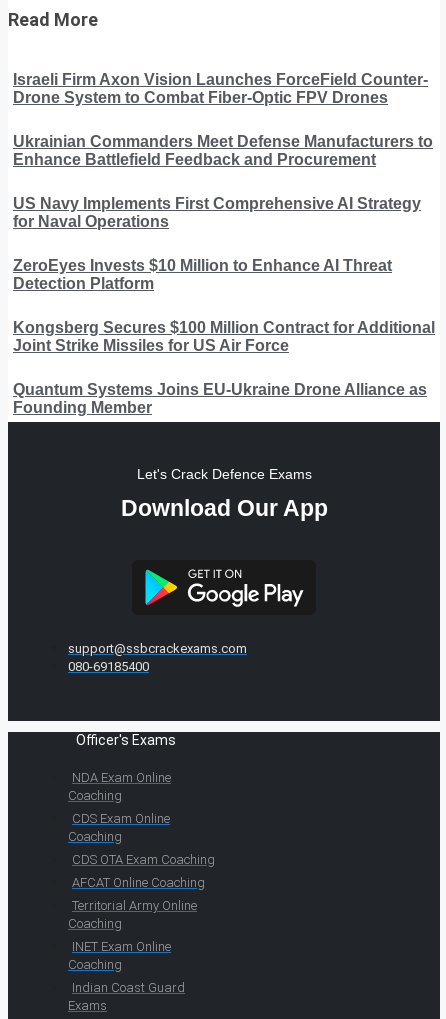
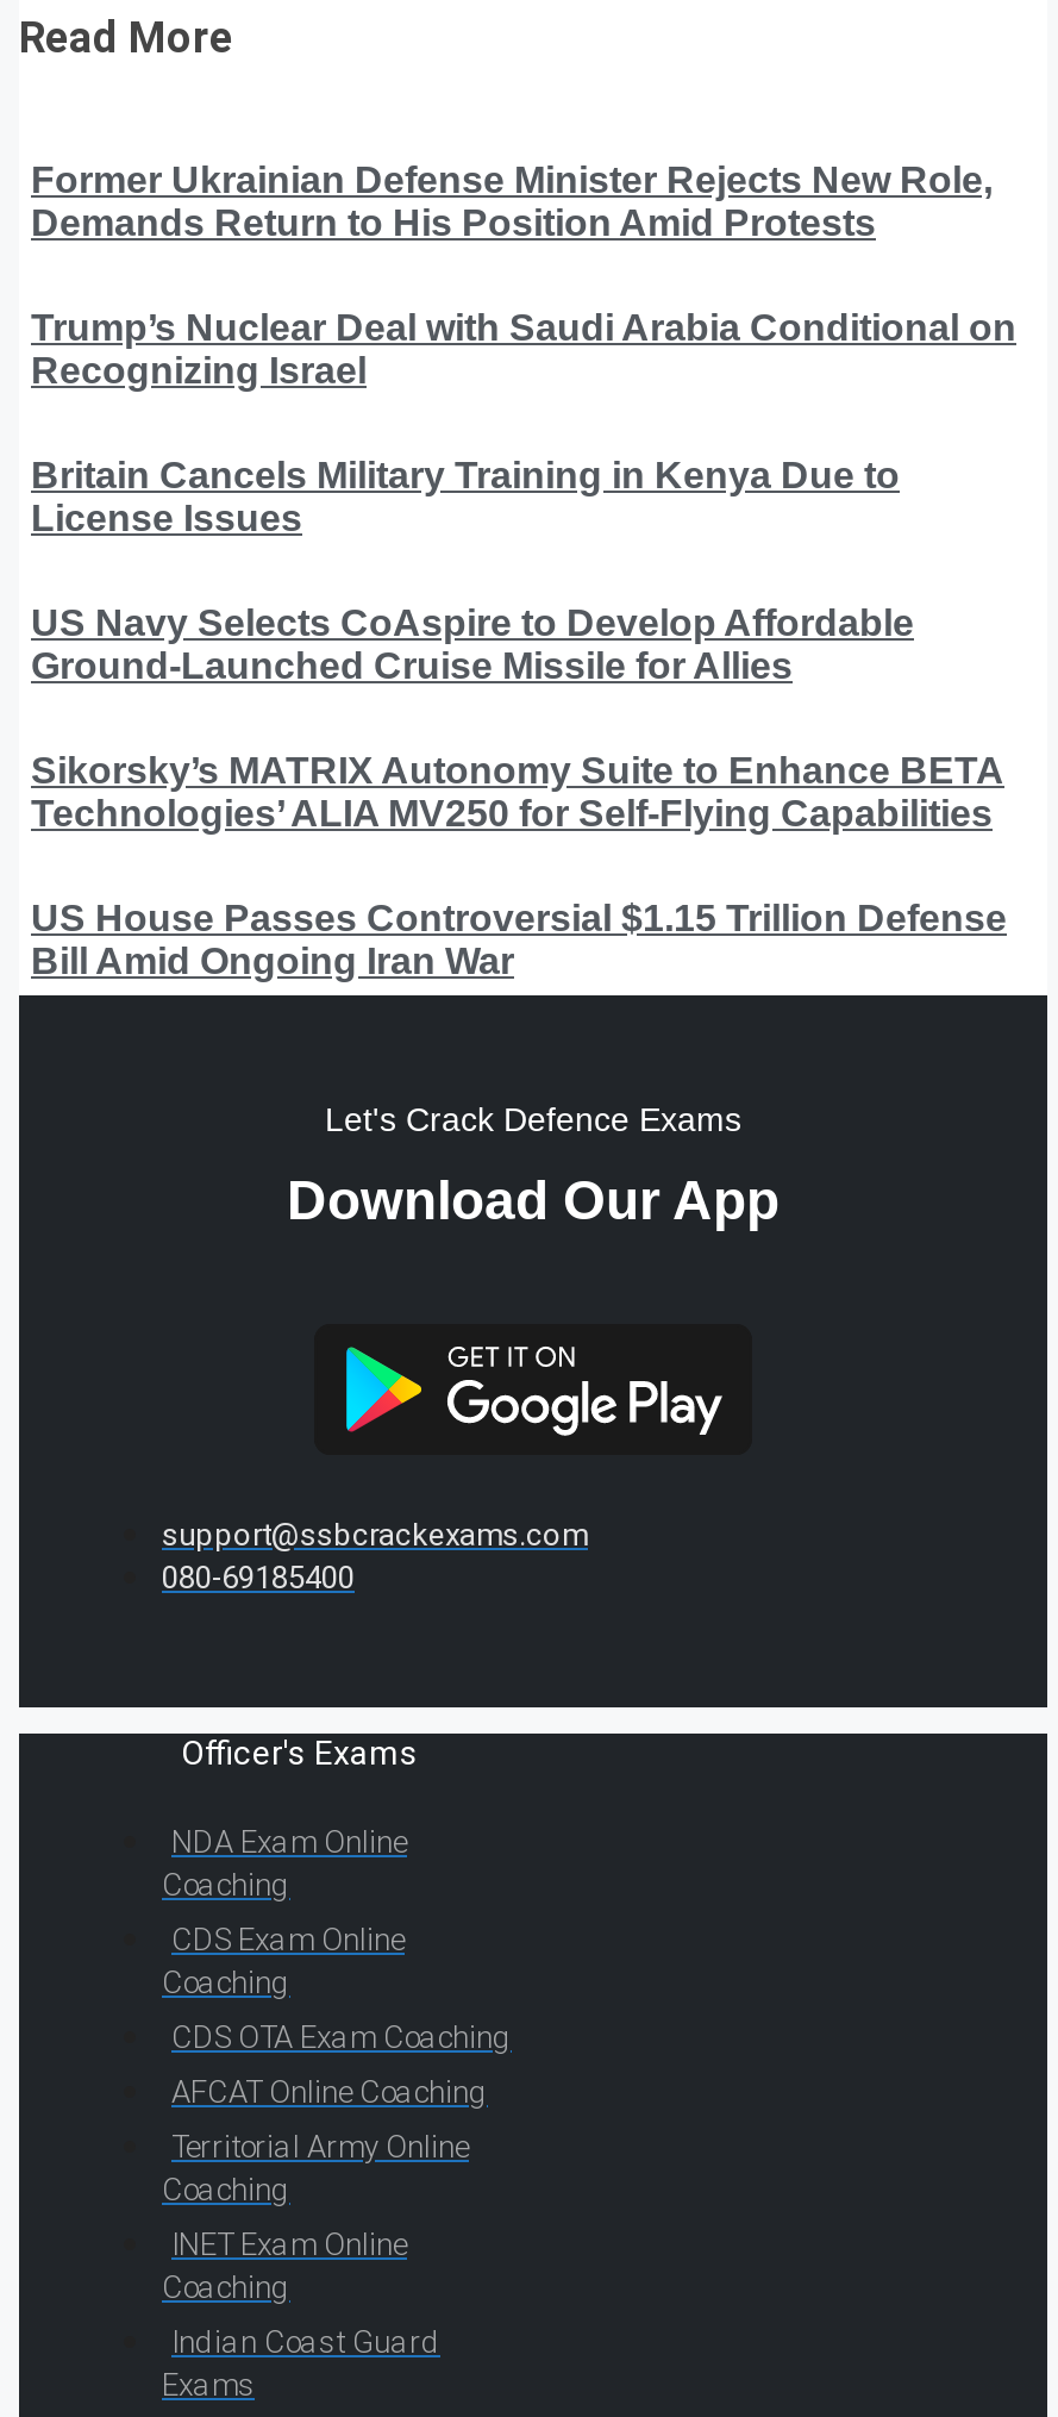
[13,71,428,106] Israeli Firm Axon Vision Launches ForceField Counter- | Drone System to Combat Fiber-Optic FPV Drones -> [31,159,993,242] Former Ukrainian Defense Minister Rejects New Role, | Demands Return to His Position Amid Protests
[13,133,433,168] Ukrainian Commanders Meet Defense Manufacturers to | Enhance Battlefield Feedback and Procurement -> [31,307,1016,390] Trump’s Nuclear Deal with Saudi Arabia Conditional on | Recognizing Israel
[13,195,421,230] US Navy Implements First Comprehensive AI Strategy | for Naval Operations -> [31,454,900,538] Britain Cancels Military Training in Kenya Due to | License Issues
[13,257,392,292] ZeroEyes Invests $10 Million to Enhance AI Threat | Detection Platform -> [31,602,914,685] US Navy Selects CoAspire to Develop Affordable | Ground-Launched Cruise Missile for Allies
[13,319,435,354] Kongsberg Secures $100 Million Contract for Additional | Joint Strike Missiles for US Air Force -> [31,750,1004,833] Sikorsky’s MATRIX Autonomy Suite to Enhance BETA | Technologies’ ALIA MV250 for Self-Flying Capabilities
[13,381,427,416] Quantum Systems Joins EU-Ukraine Drone Alliance as | Founding Member -> [31,897,1007,981] US House Passes Controversial $1.15 Trillion Defense | Bill Amid Ongoing Iran War

